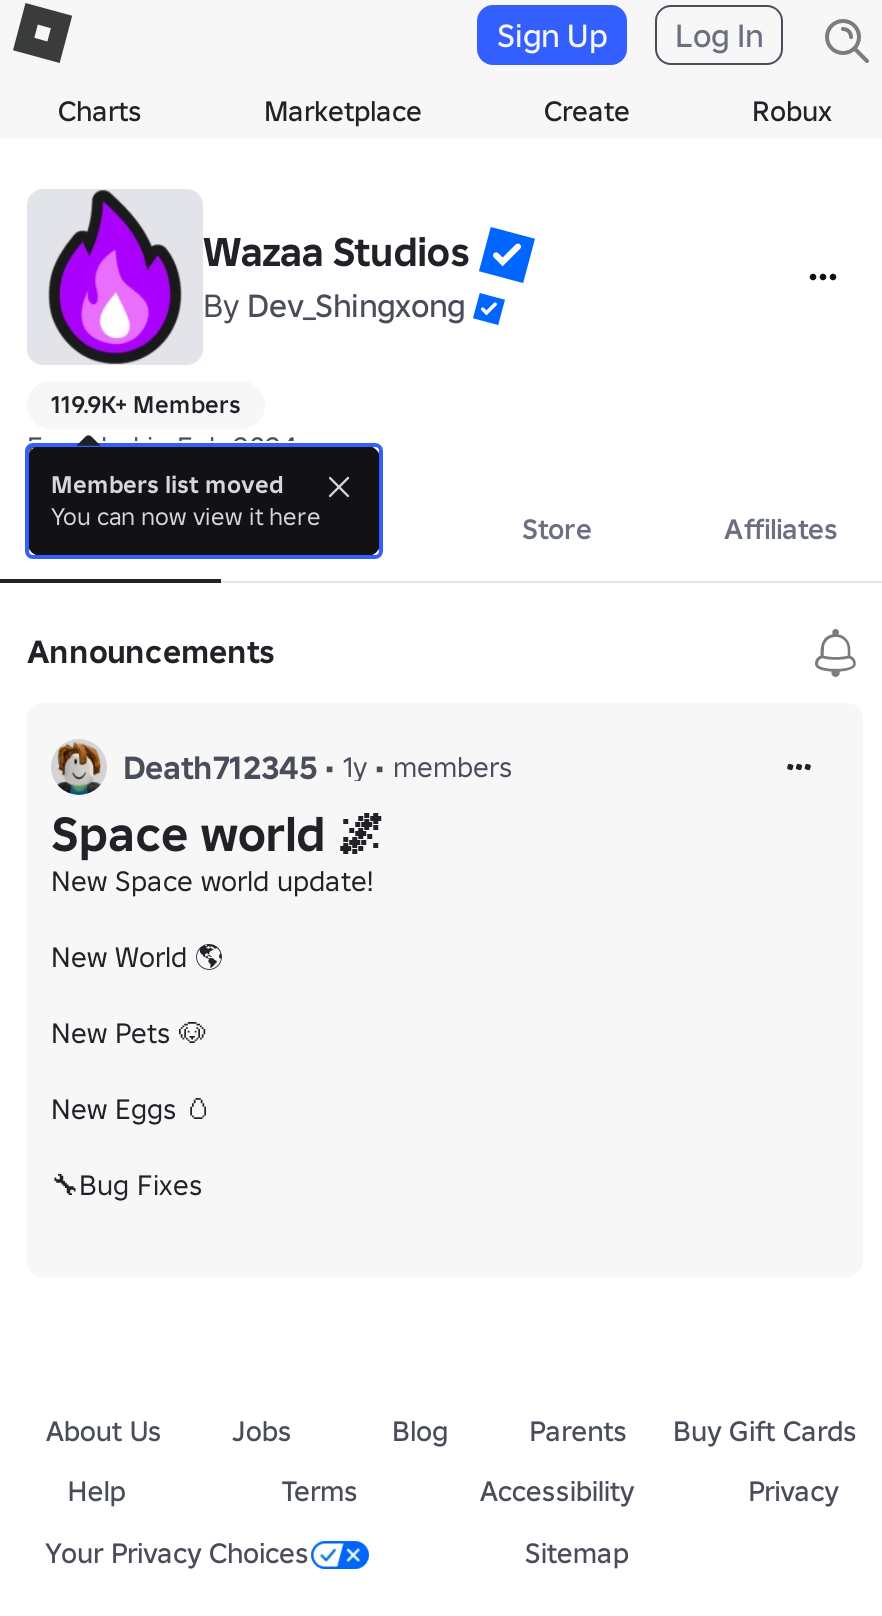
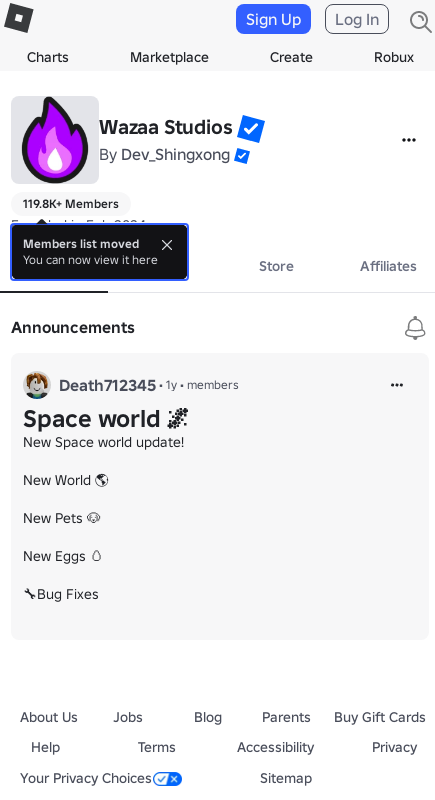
[51,389,241,419] 119.9K+ Members -> [23,196,119,211] 119.8K+ Members

